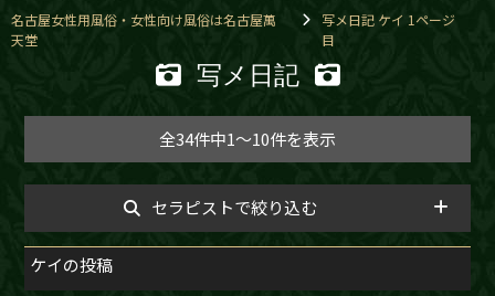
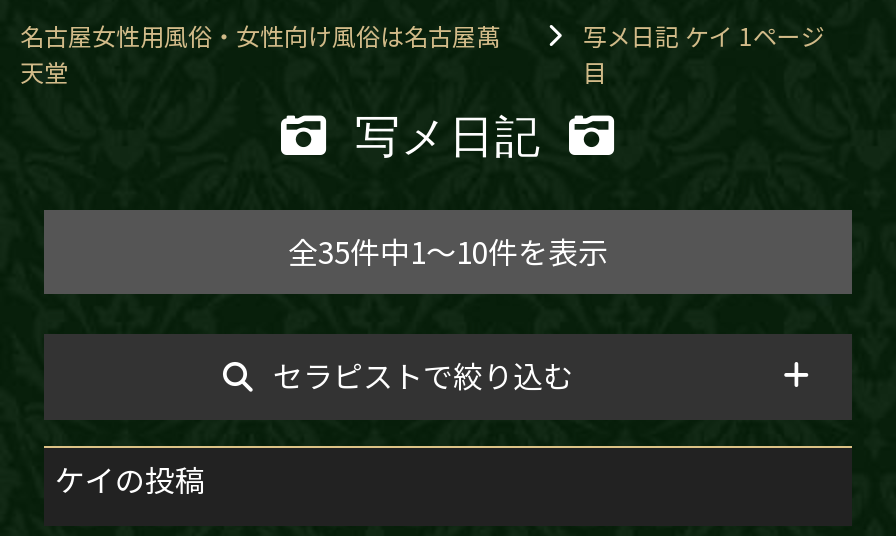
[159,127,336,150] 全34件中1～10件を表示 -> [288,230,608,272] 全35件中1～10件を表示

